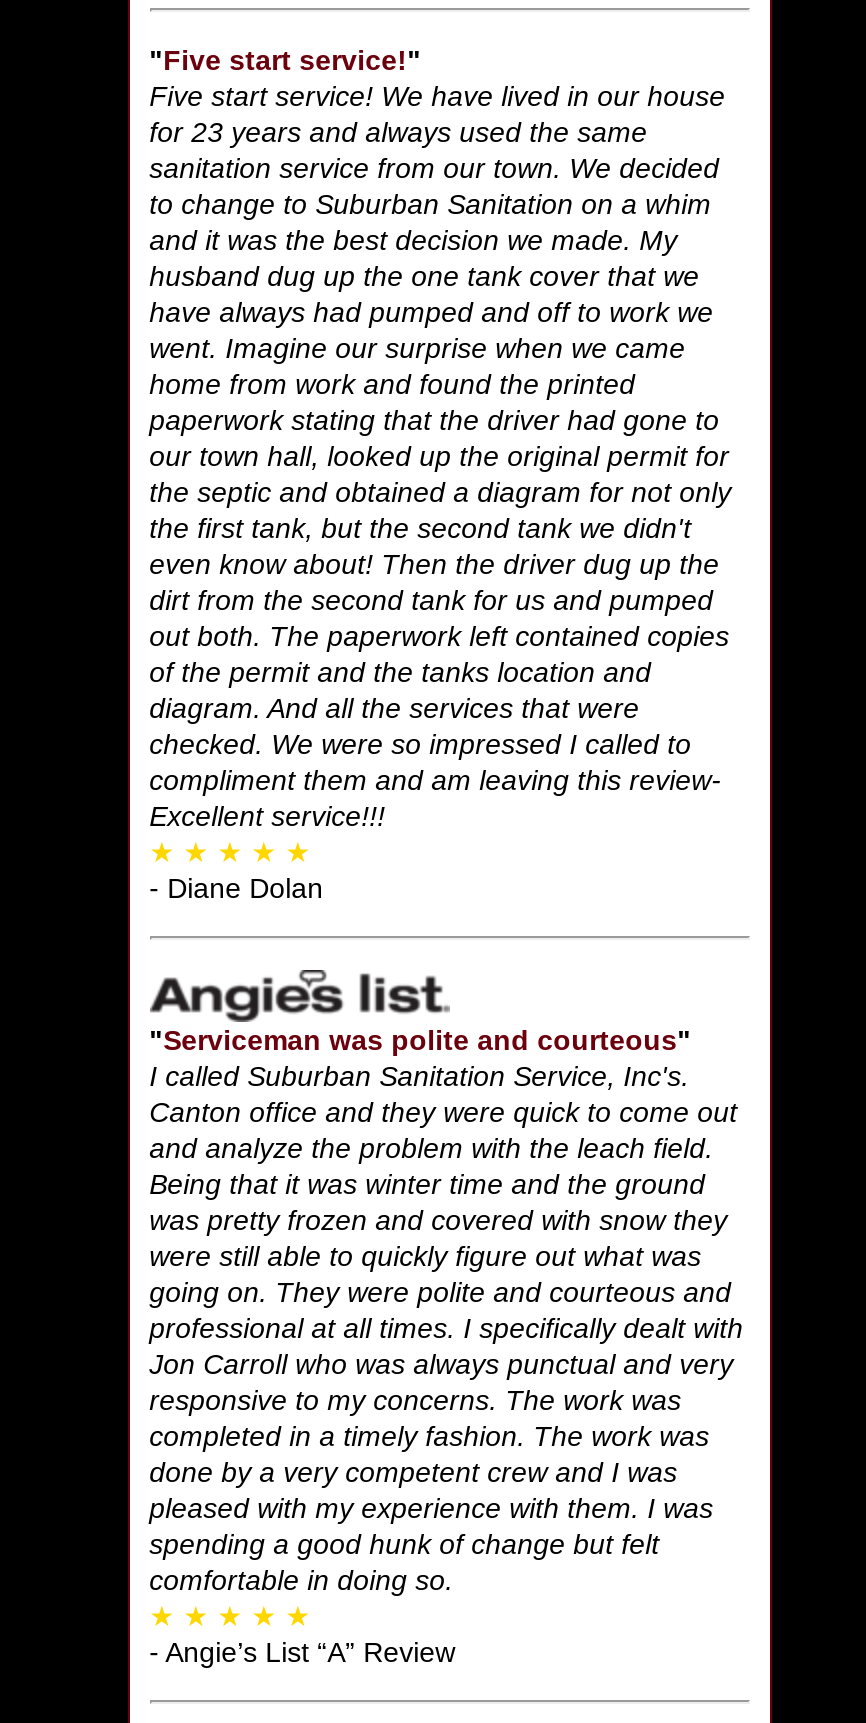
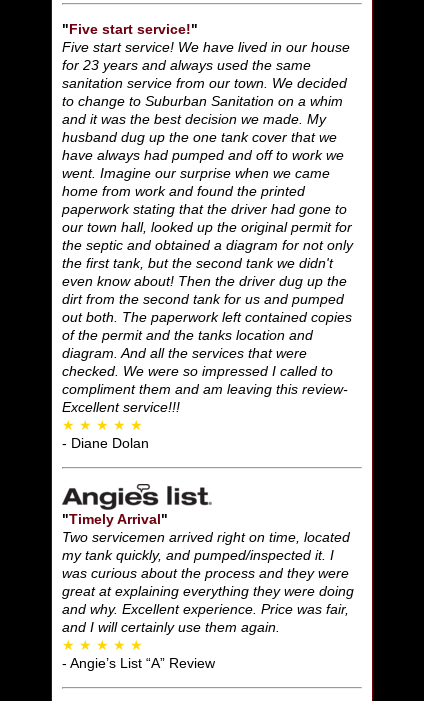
[149,1023,743,1595] "Serviceman was polite and courteous" | I called Suburban Sanitation Service, Inc's. | Canton office and they were quick to come out | and analyze the problem with the leach field. | Being that it was winter time and the ground | was pretty frozen and covered with snow they | were still able to quickly figure out what was | going on. They were polite and courteous and | professional at all times. I specifically dealt with | Jon Carroll who was always punctual and very | responsive to my concerns. The work was | completed in a timely fashion. The work was | done by a very competent crew and I was | pleased with my experience with them. I was | spending a good hunk of change but felt | comfortable in doing so. -> [62,511,354,635] "Timely Arrival" | Two servicemen arrived right on time, located | my tank quickly, and pumped/inspected it. I | was curious about the process and they were | great at explaining everything they were doing | and why. Excellent experience. Price was fair, | and I will certainly use them again.

